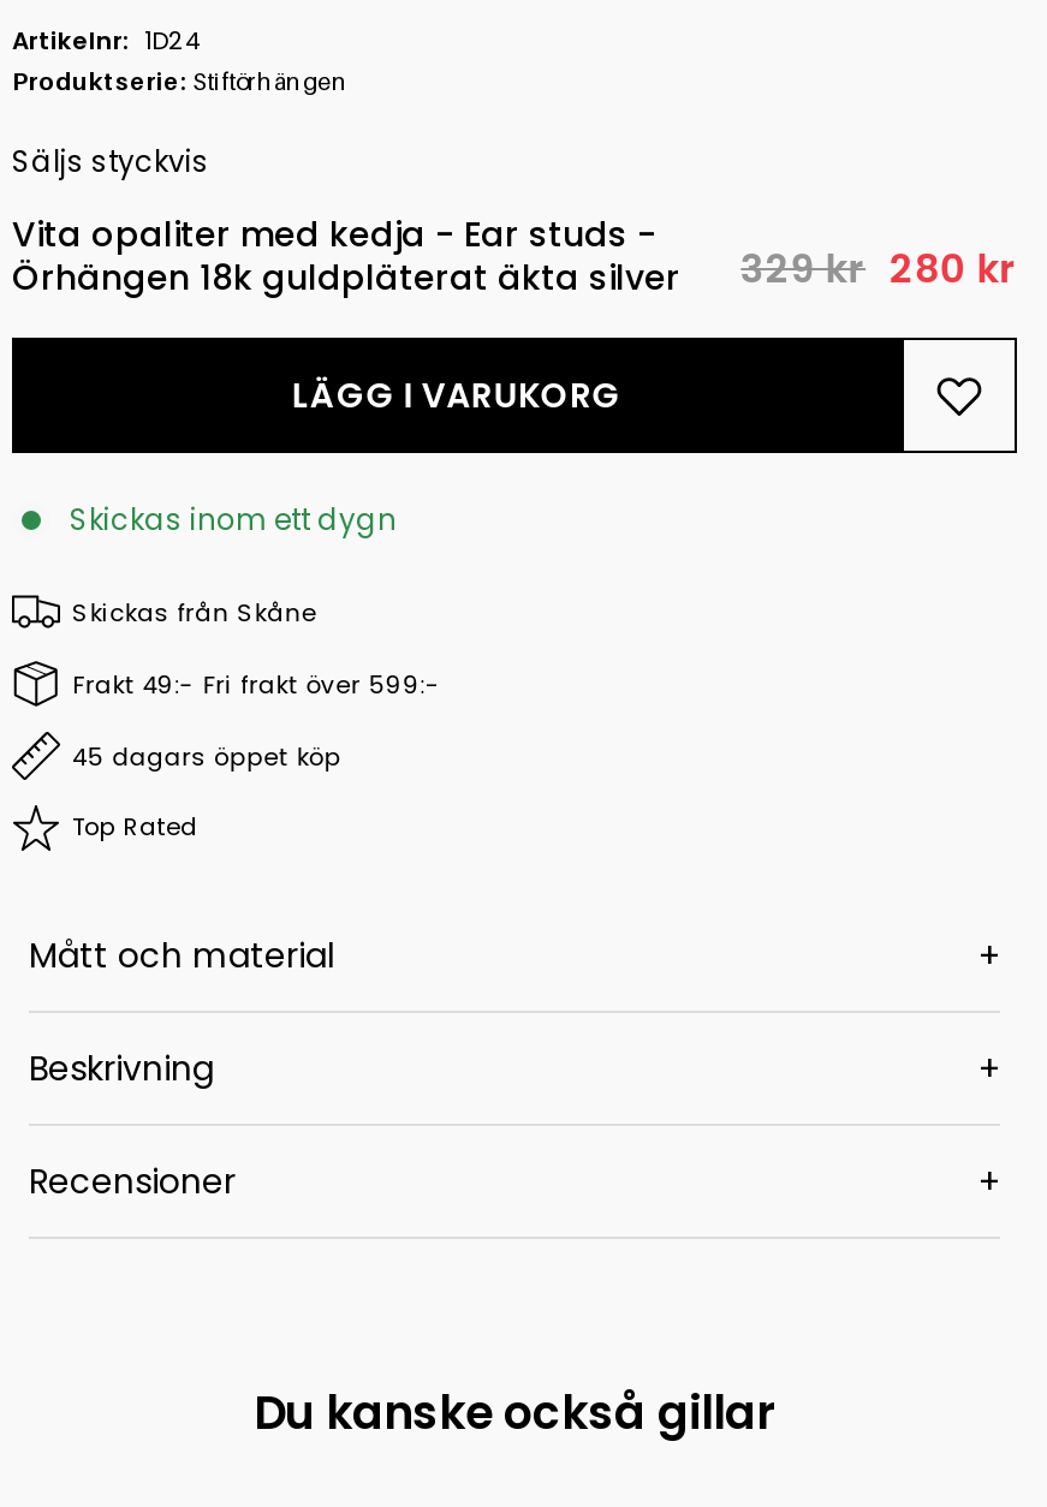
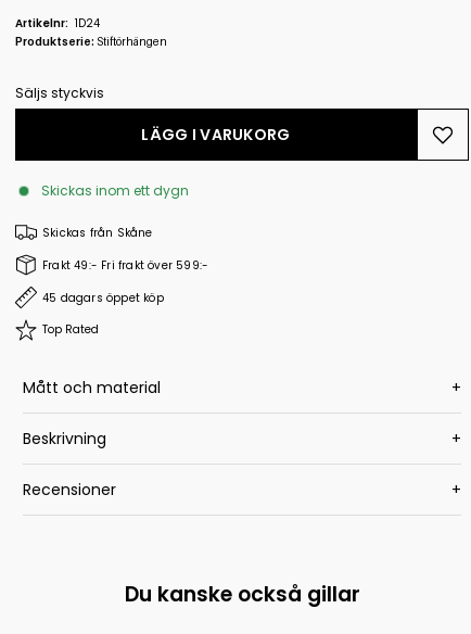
[12,210,1017,302] Vita opaliter med kedja - Ear studs - | Örhängen 18k guldpläterat äkta silver | 329 kr 280 kr -> none

